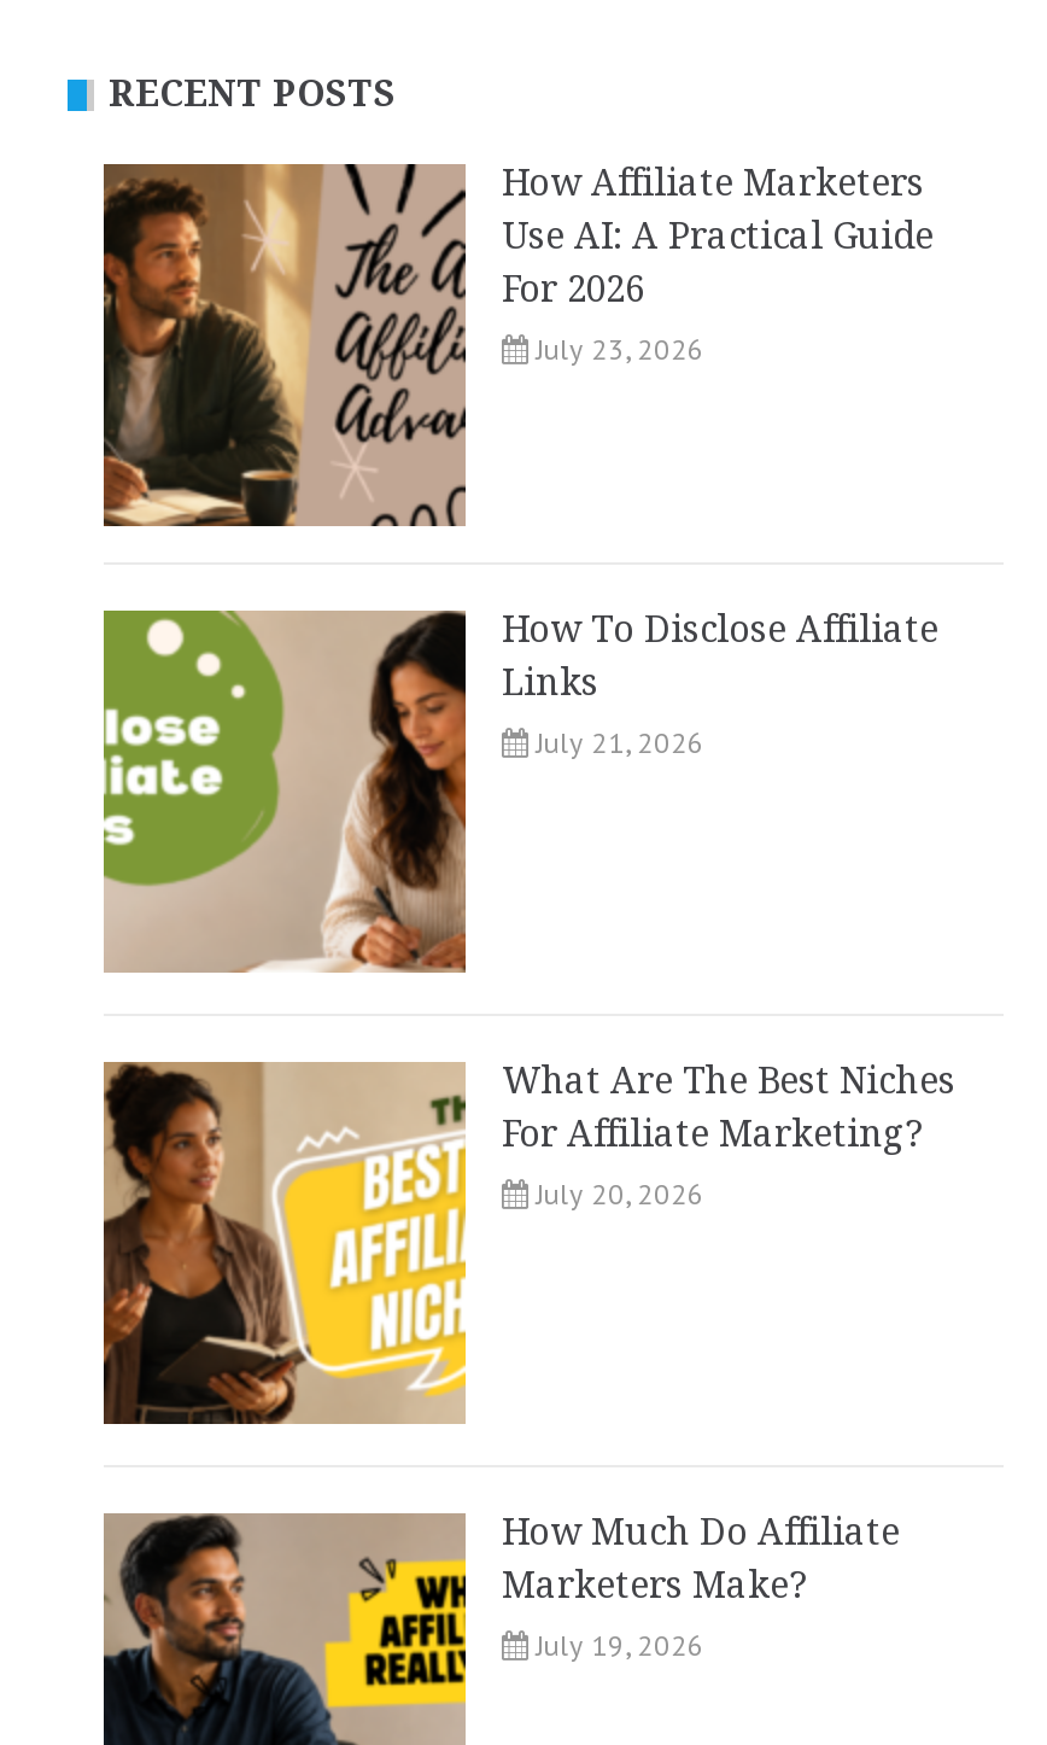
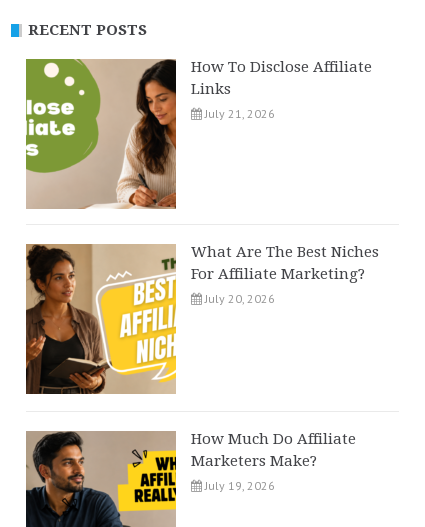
[101,162,934,529] [image] | How Affiliate Marketers | Use AI: A Practical Guide | For 2026 | July 23, 2026 -> none

